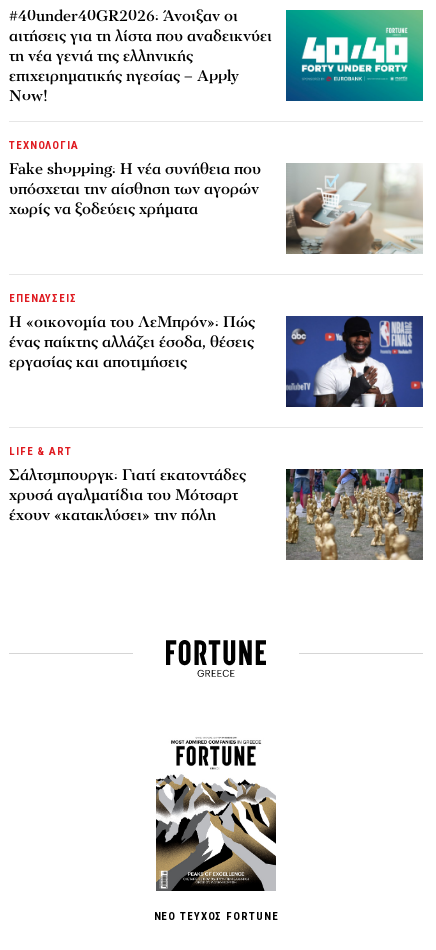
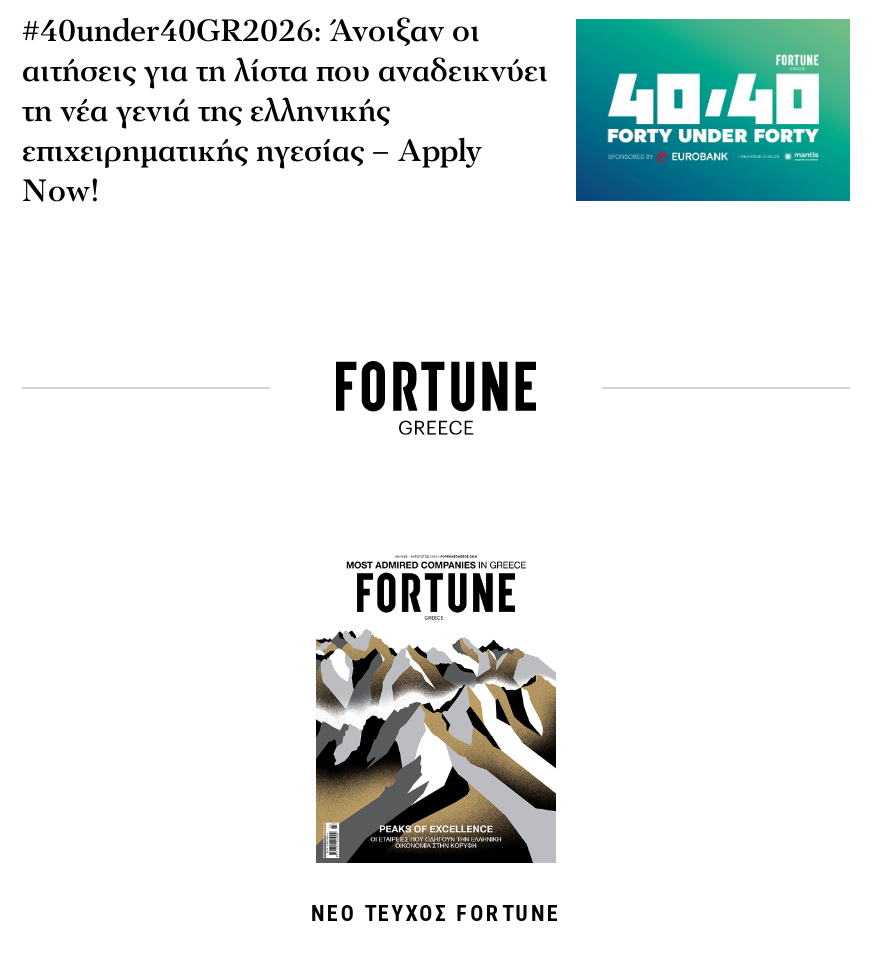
[9,139,423,255] [image] | ΤΕΧΝΟΛΟΓΙΑ | Fake shopping: Η νέα συνήθεια που | υπόσχεται την αίσθηση των αγορών | χωρίς να ξοδεύεις χρήματα -> none
[9,292,424,408] [image] | ΕΠΕΝΔΥΣΕΙΣ | Η «οικονομία του ΛεΜπρόν»: Πώς | ένας παίκτης αλλάζει έσοδα, θέσεις | εργασίας και αποτιμήσεις -> none
[9,445,424,561] [image] | LIFE & ART | Σάλτσμπουργκ: Γιατί εκατοντάδες | χρυσά αγαλματίδια του Μότσαρτ | έχουν «κατακλύσει» την πόλη -> none

